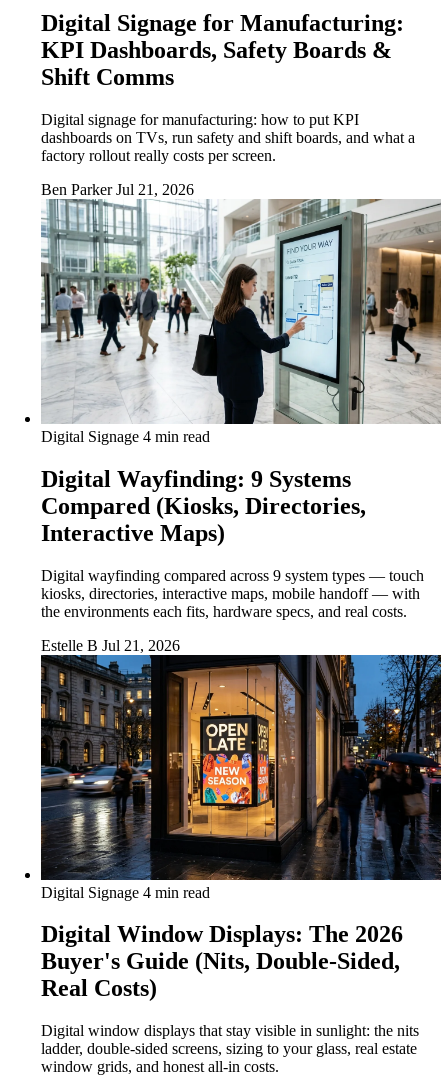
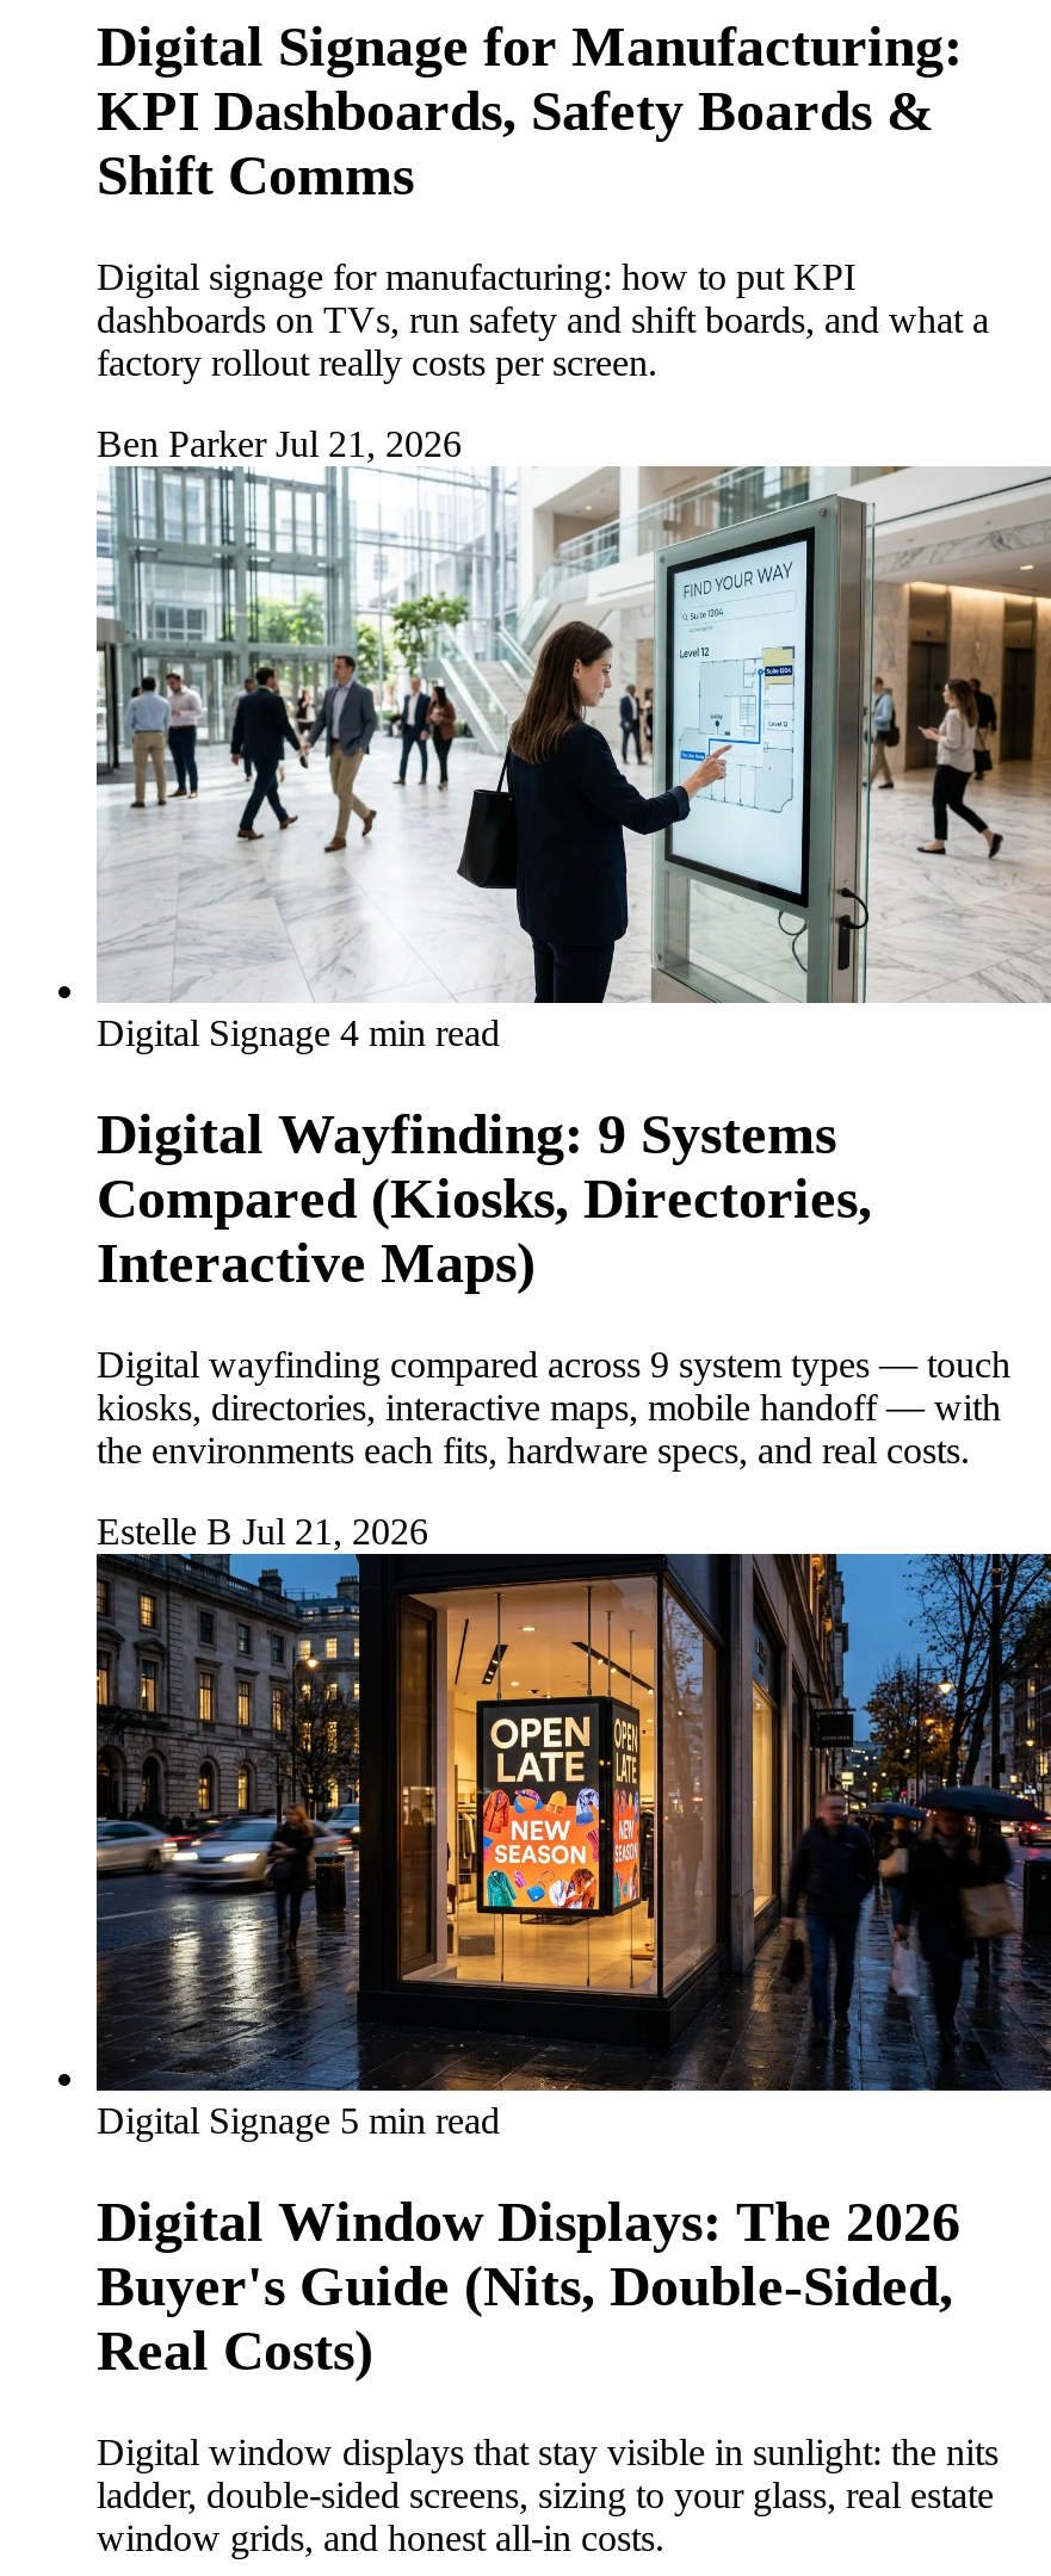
[41,883,210,900] Digital Signage 4 min read -> [97,2100,500,2141] Digital Signage 5 min read

